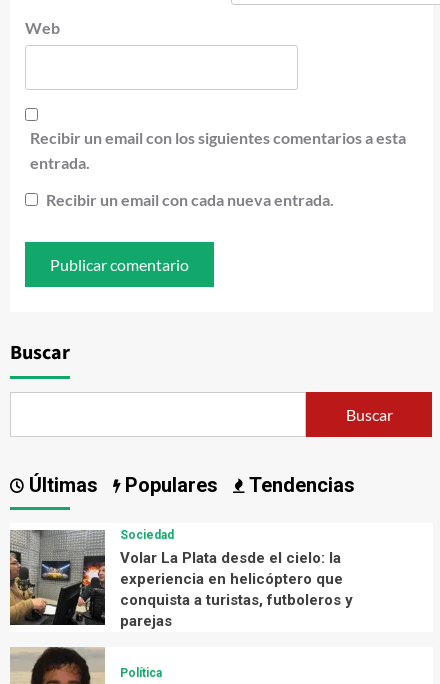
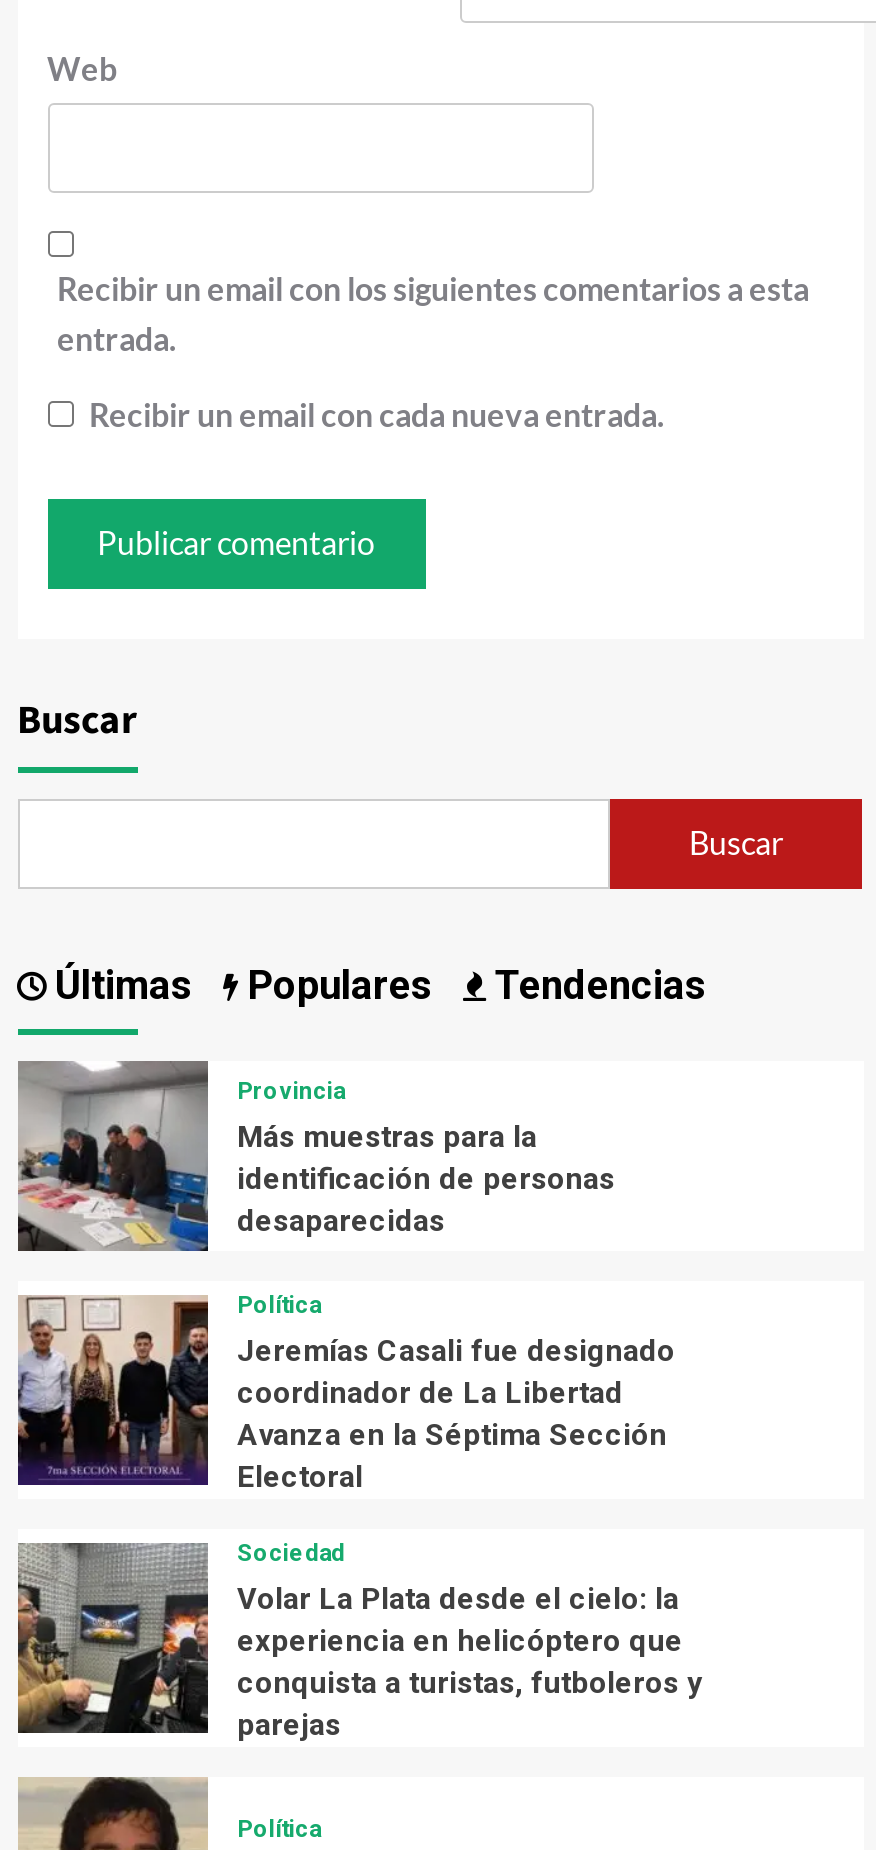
none -> [16,1060,675,1495] [image] | Provincia | Más muestras para la | identificación de personas | desaparecidas | Política | Jeremías Casali fue designado | coordinador de La Libertad | Avanza en la Séptima Sección | Electoral
none -> [16,1294,208,1502] [image]

